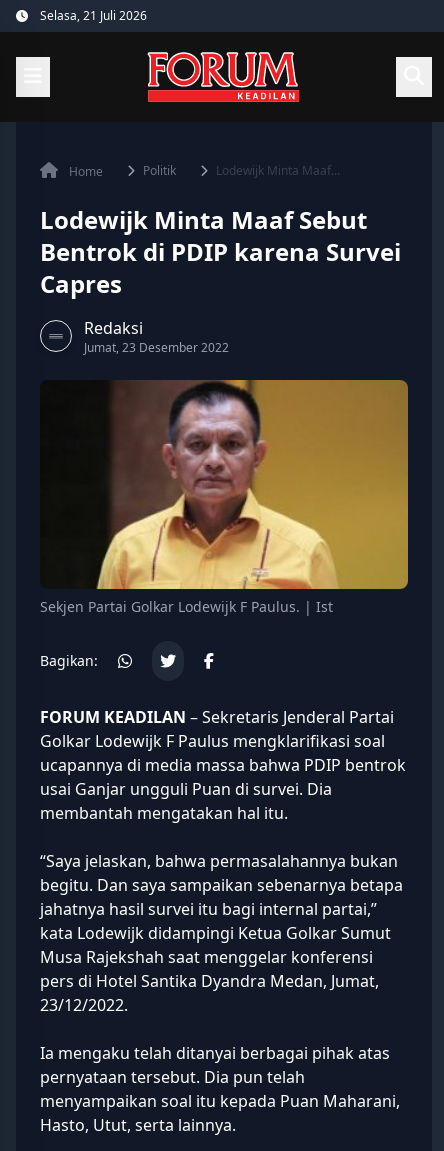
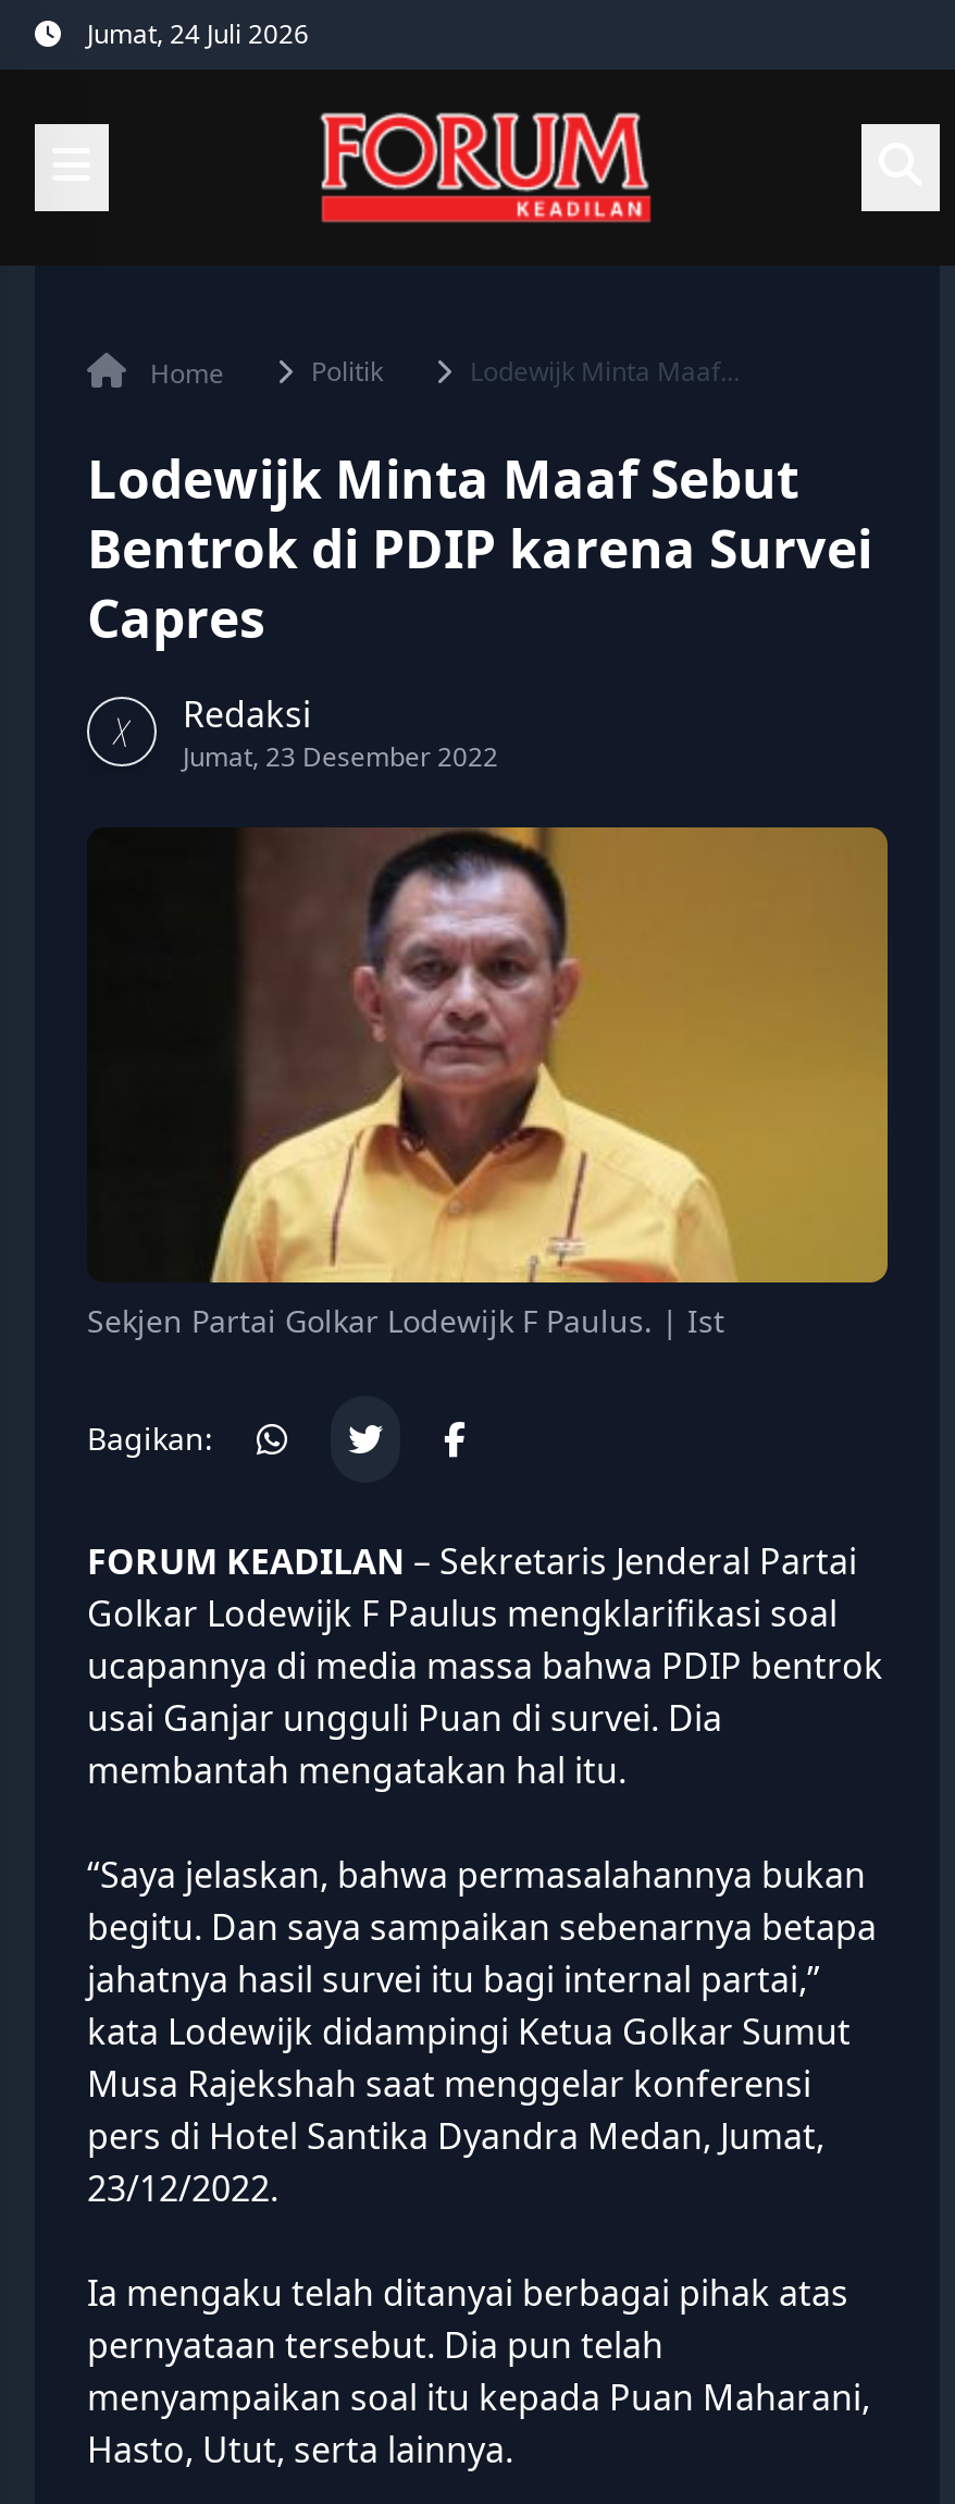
[40,7,147,24] Selasa, 21 Juli 2026 -> [87,15,309,52] Jumat, 24 Juli 2026

